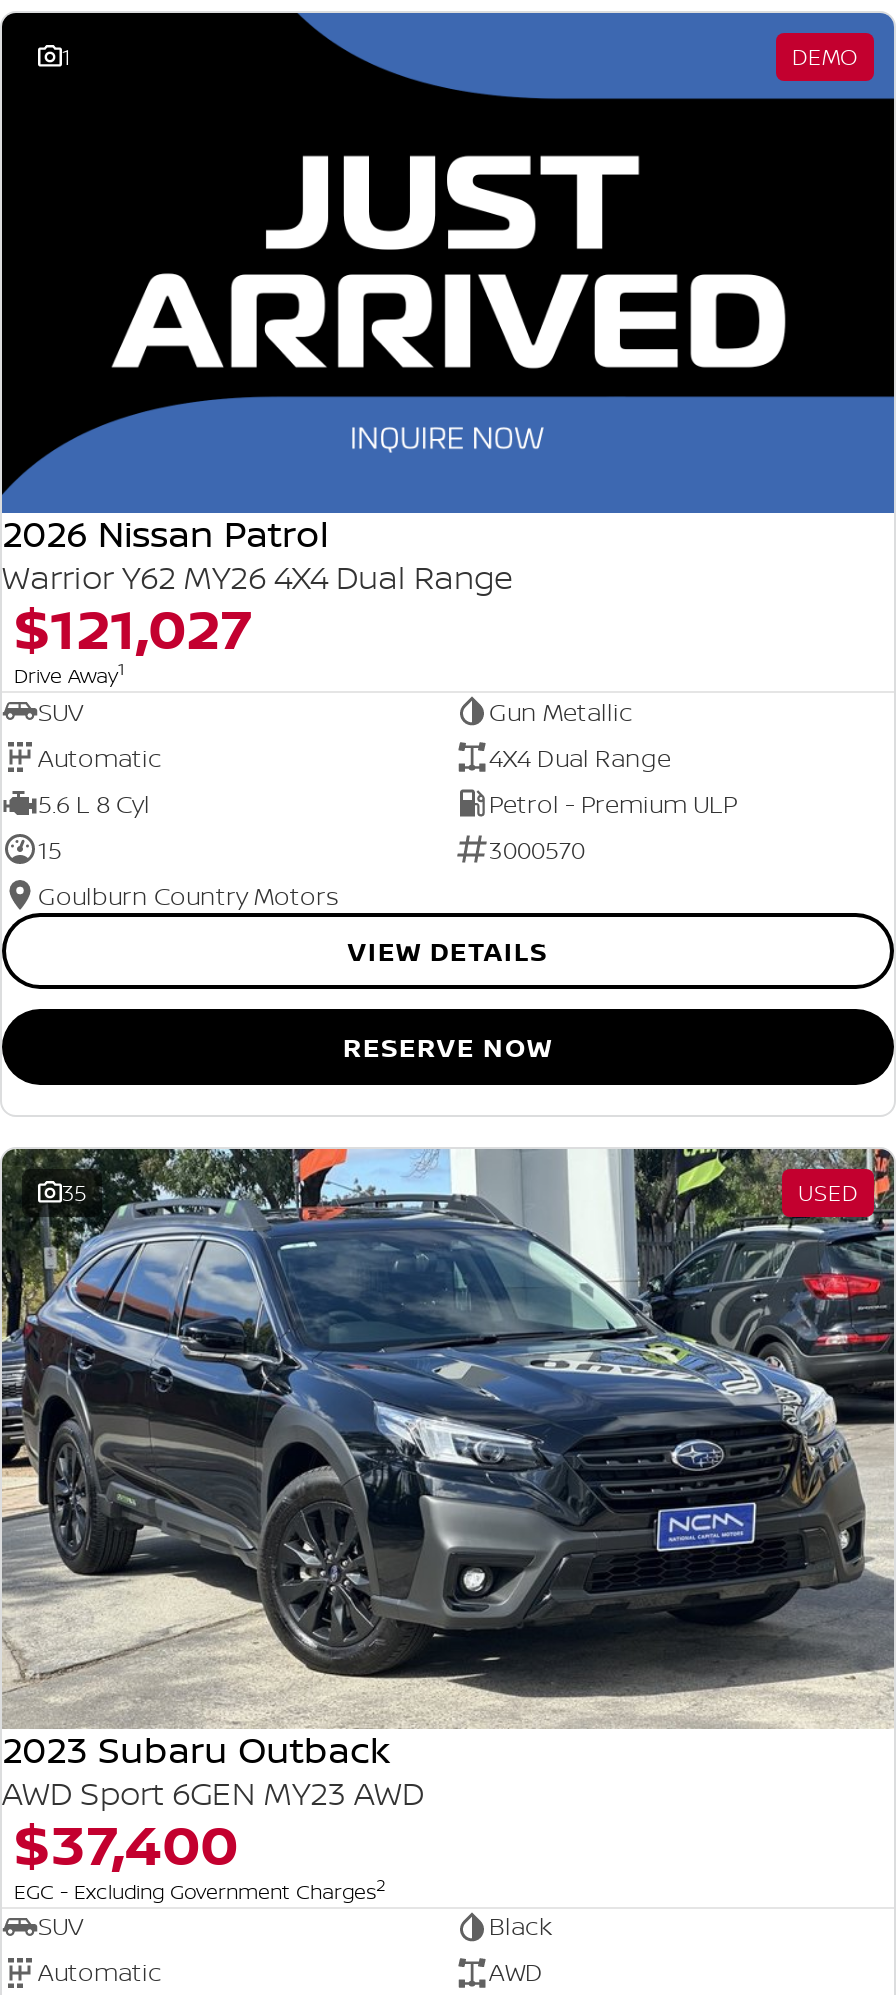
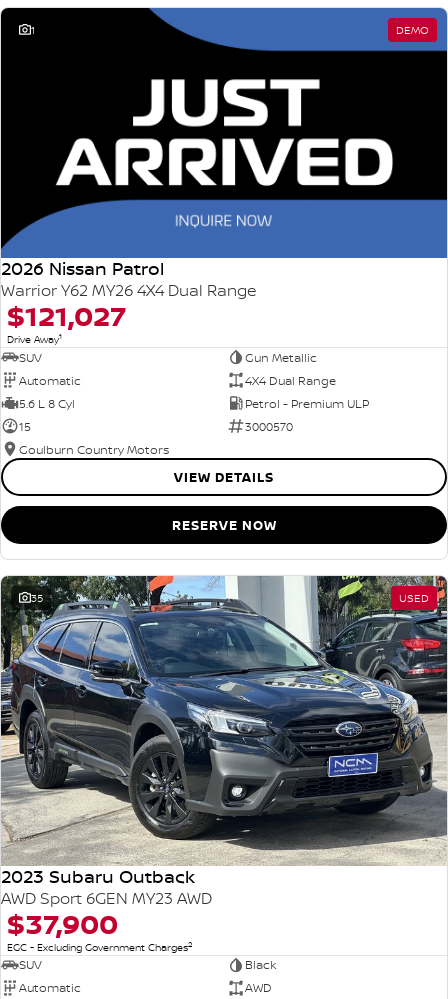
[14,1804,238,1882] $37,400 -> [7,904,118,943] $37,900

